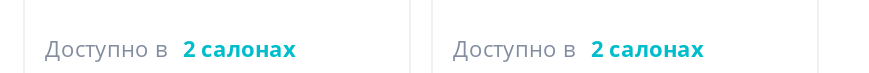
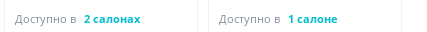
[453,34,703,64] Доступно в 2 салонах -> [219,11,338,26] Доступно в 1 салоне

